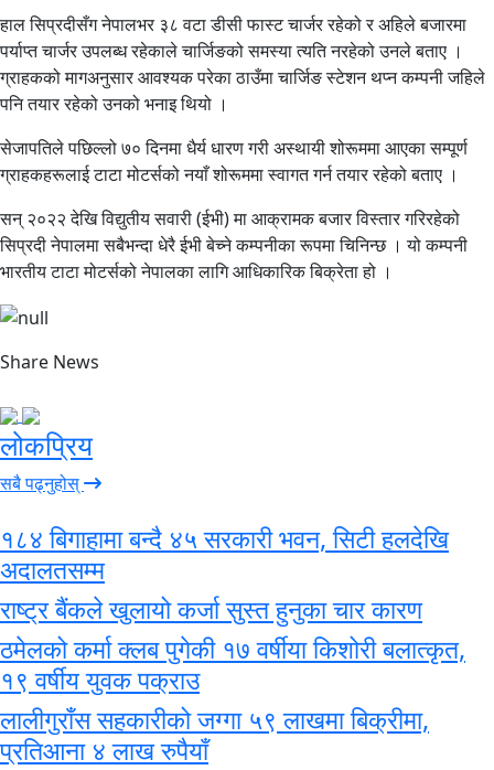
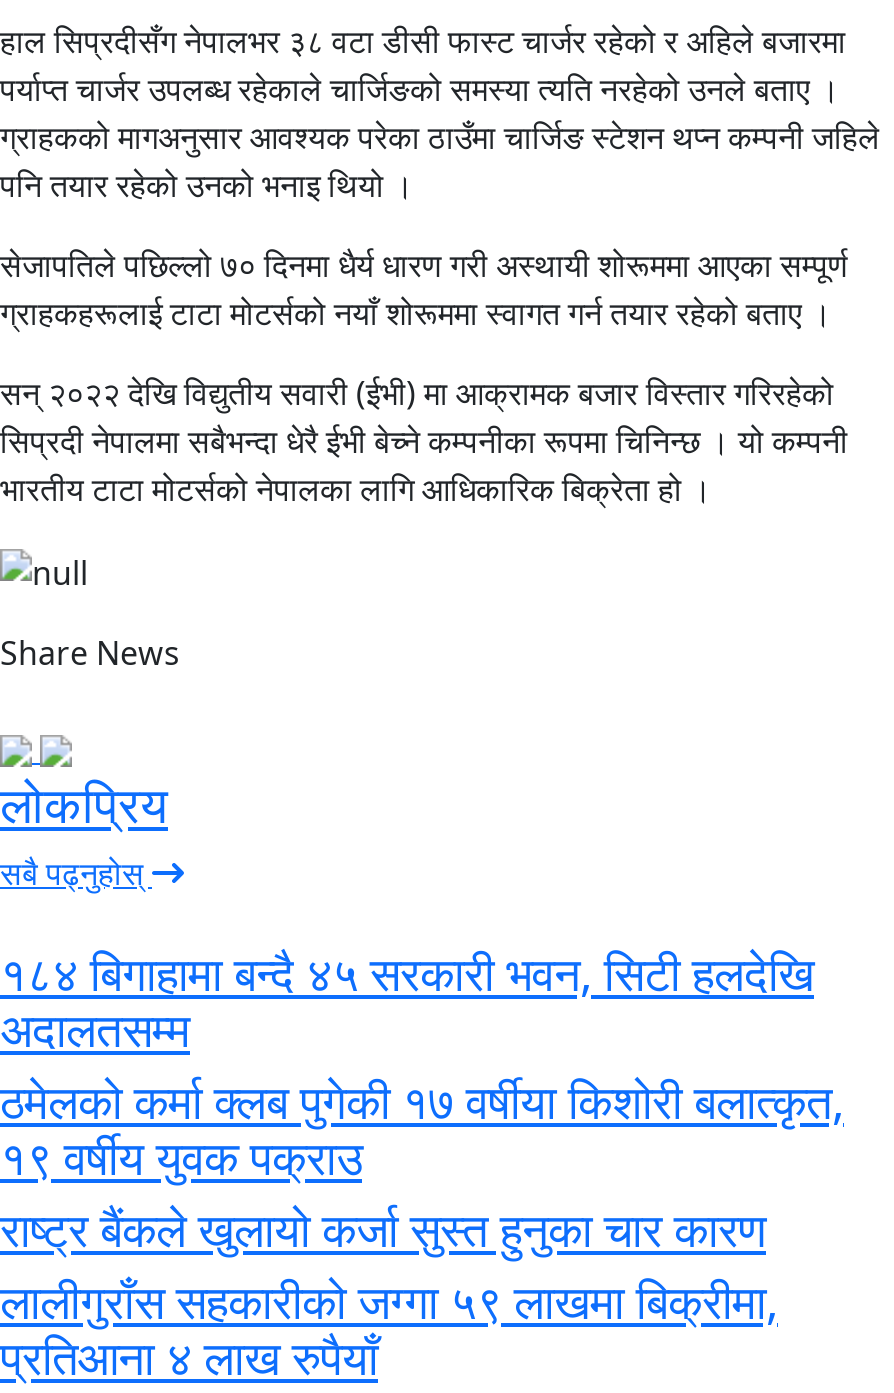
moved [0,591,422,626] -> [0,1196,766,1260]: राष्ट्र बैंकले खुलायो कर्जा सुस्त हुनुका चार कारण
moved [0,631,465,697] -> [0,1068,844,1188]: ठमेलको कर्मा क्लब पुगेकी १७ वर्षीया किशोरी बलात्कृत, | १९ वर्षीय युवक पक्राउ

